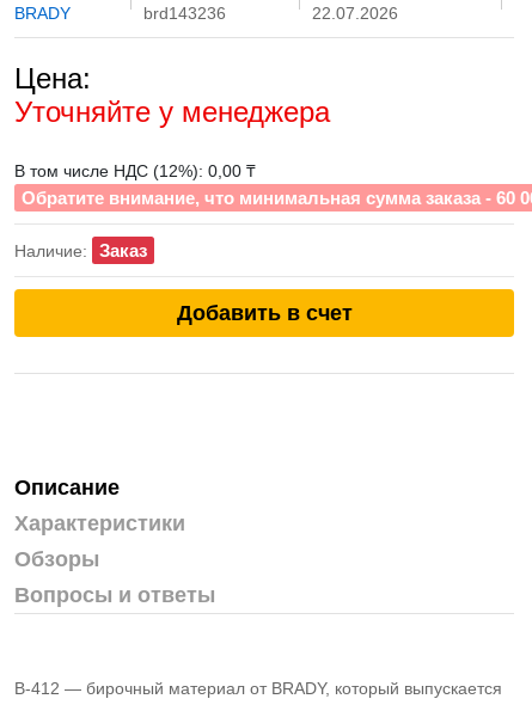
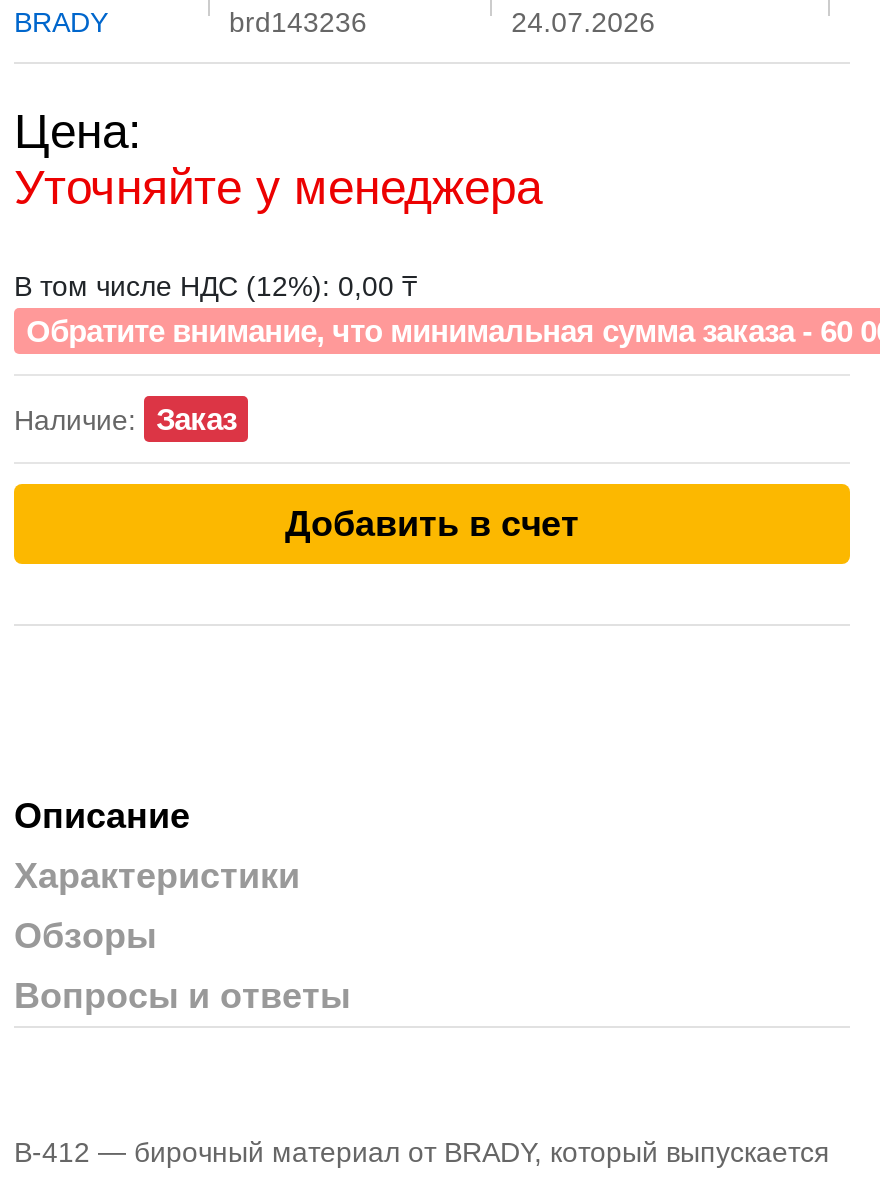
[312,4,398,23] 22.07.2026 -> [511,6,655,38] 24.07.2026

